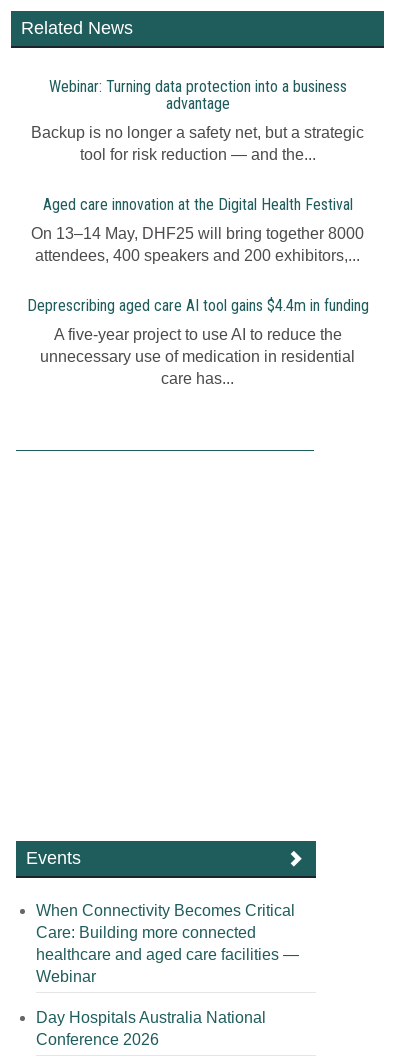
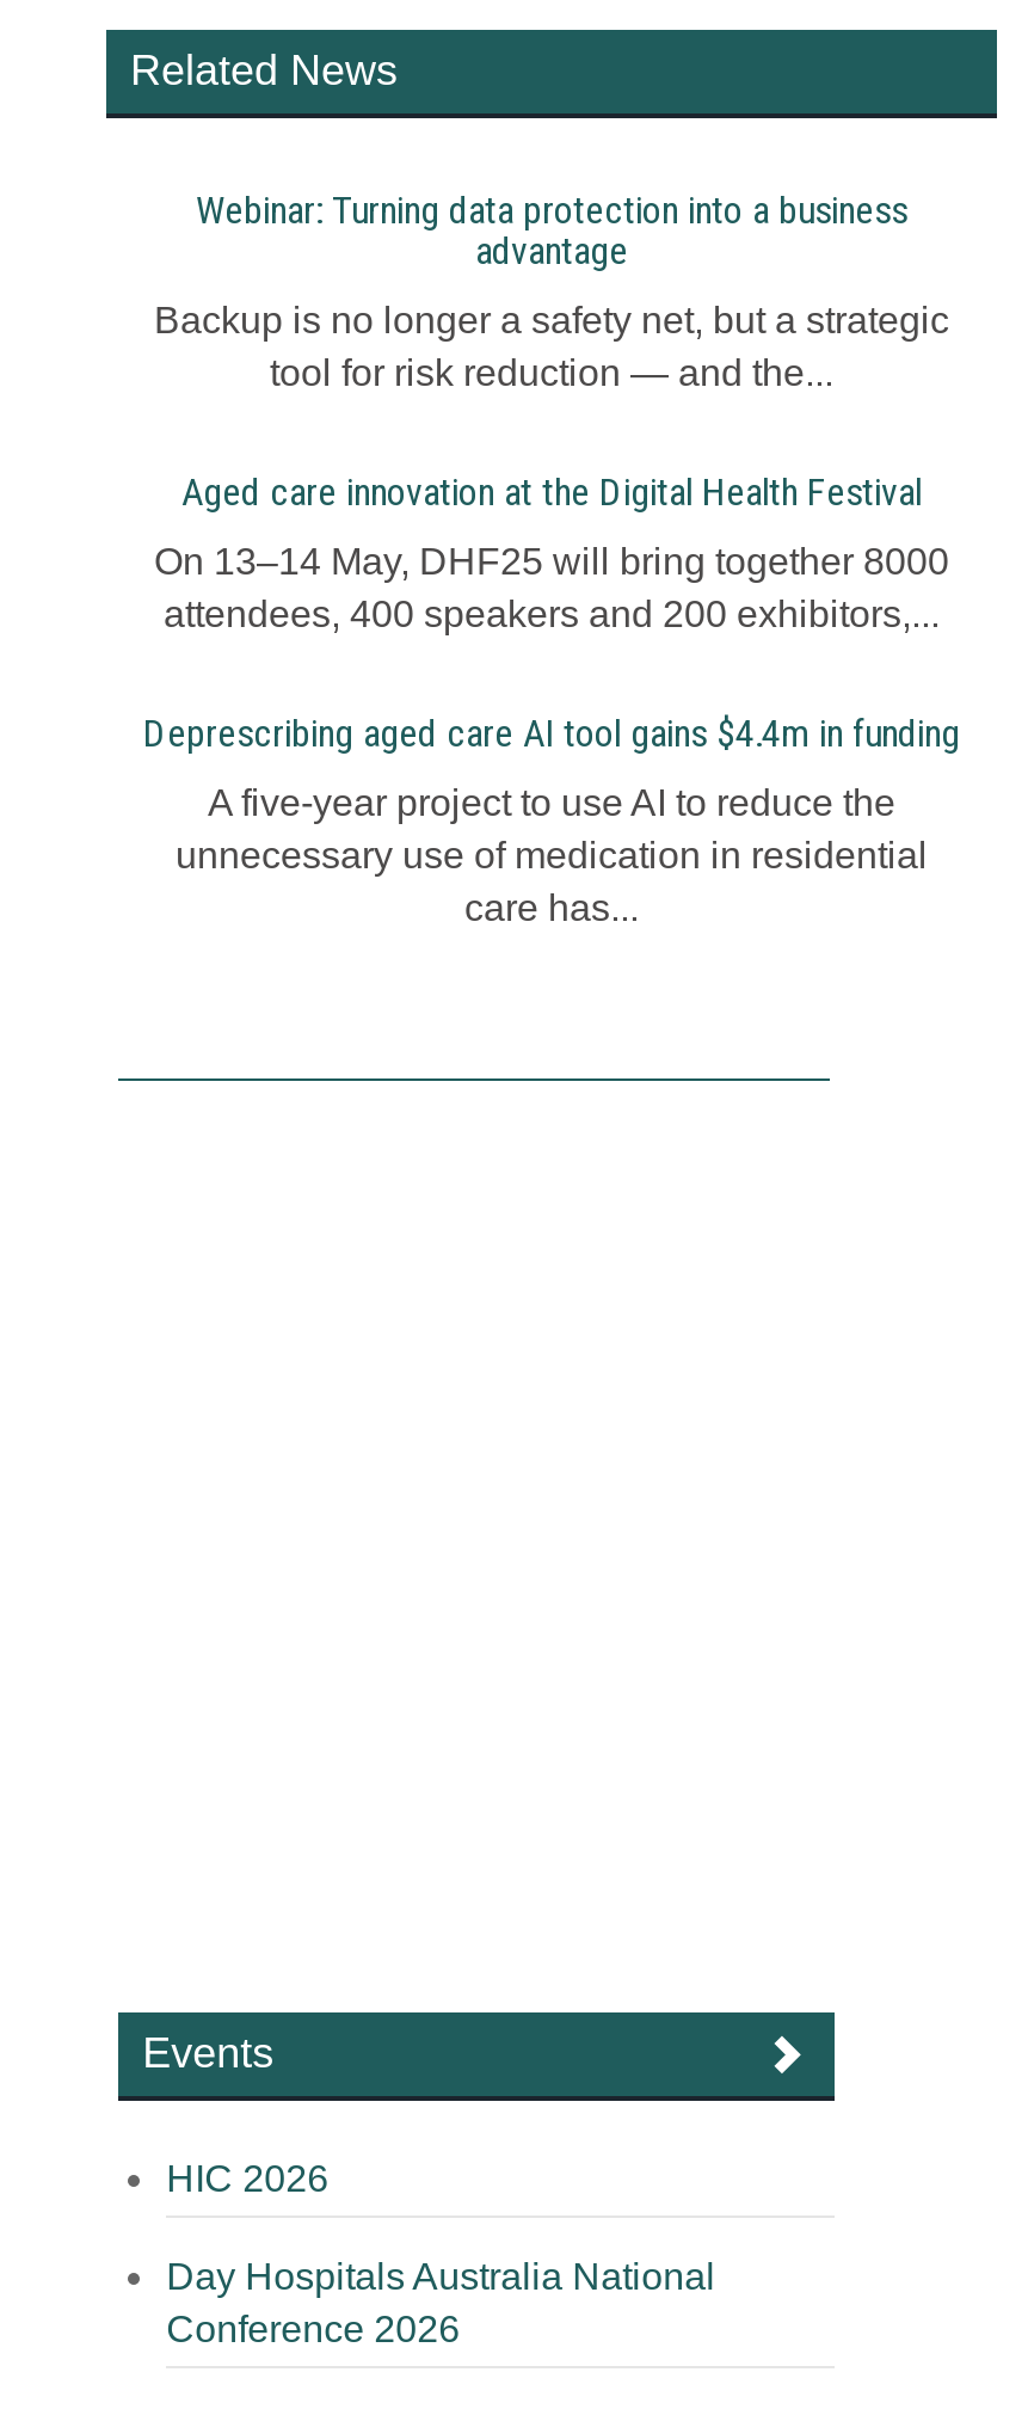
[36,902,299,985] When Connectivity Becomes Critical | Care: Building more connected | healthcare and aged care facilities — | Webinar -> [166,2158,329,2199] HIC 2026

